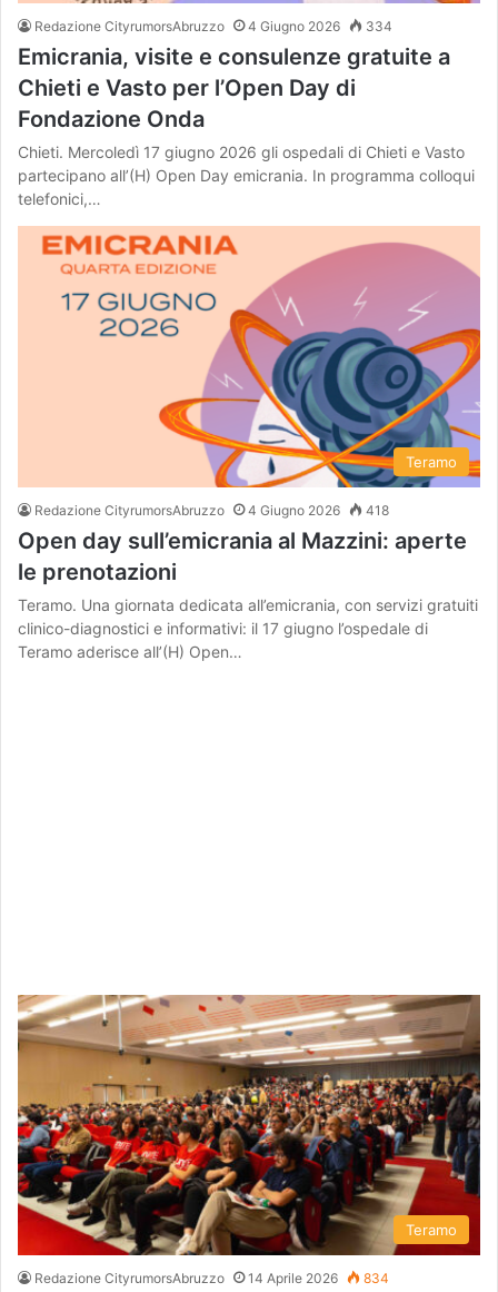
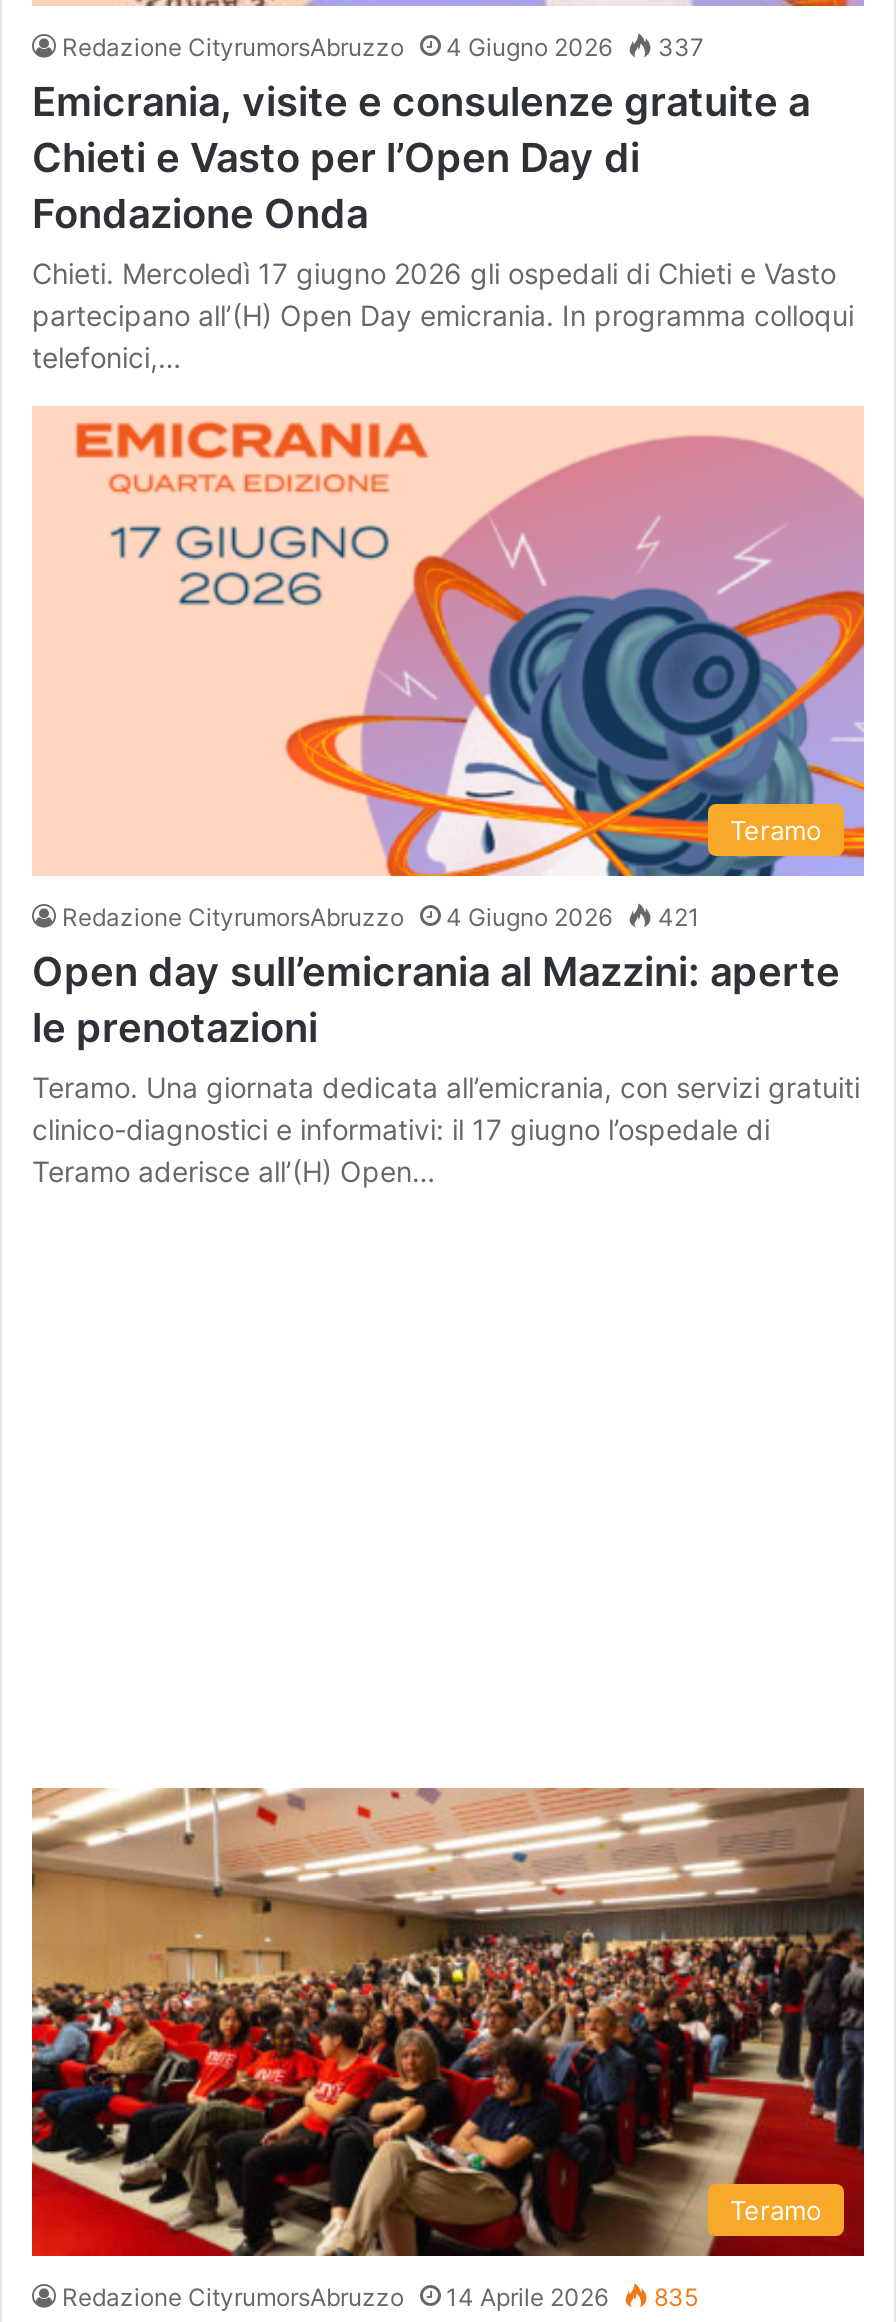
[34,18,392,35] Redazione CityrumorsAbruzzo 4 Giugno 2026 334 -> [62,32,704,62] Redazione CityrumorsAbruzzo 4 Giugno 2026 337
[34,502,389,518] Redazione CityrumorsAbruzzo 4 Giugno 2026 418 -> [62,902,700,932] Redazione CityrumorsAbruzzo 4 Giugno 2026 421
[34,1270,389,1287] Redazione CityrumorsAbruzzo 14 Aprile 2026 834 -> [62,2283,698,2313] Redazione CityrumorsAbruzzo 14 Aprile 2026 835

